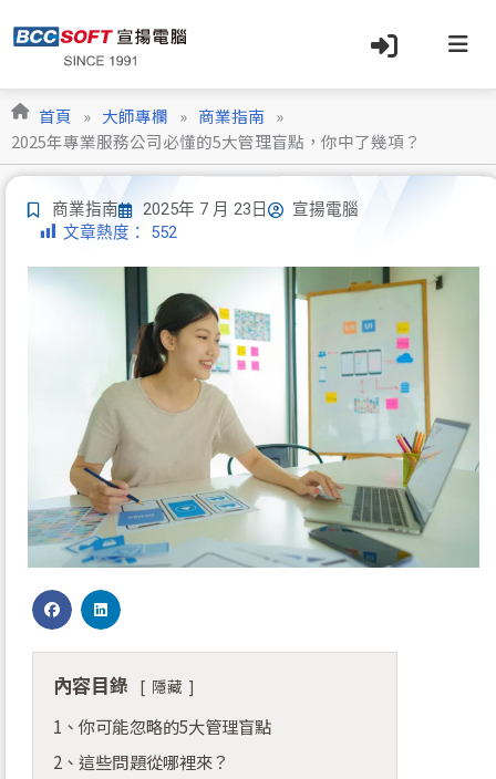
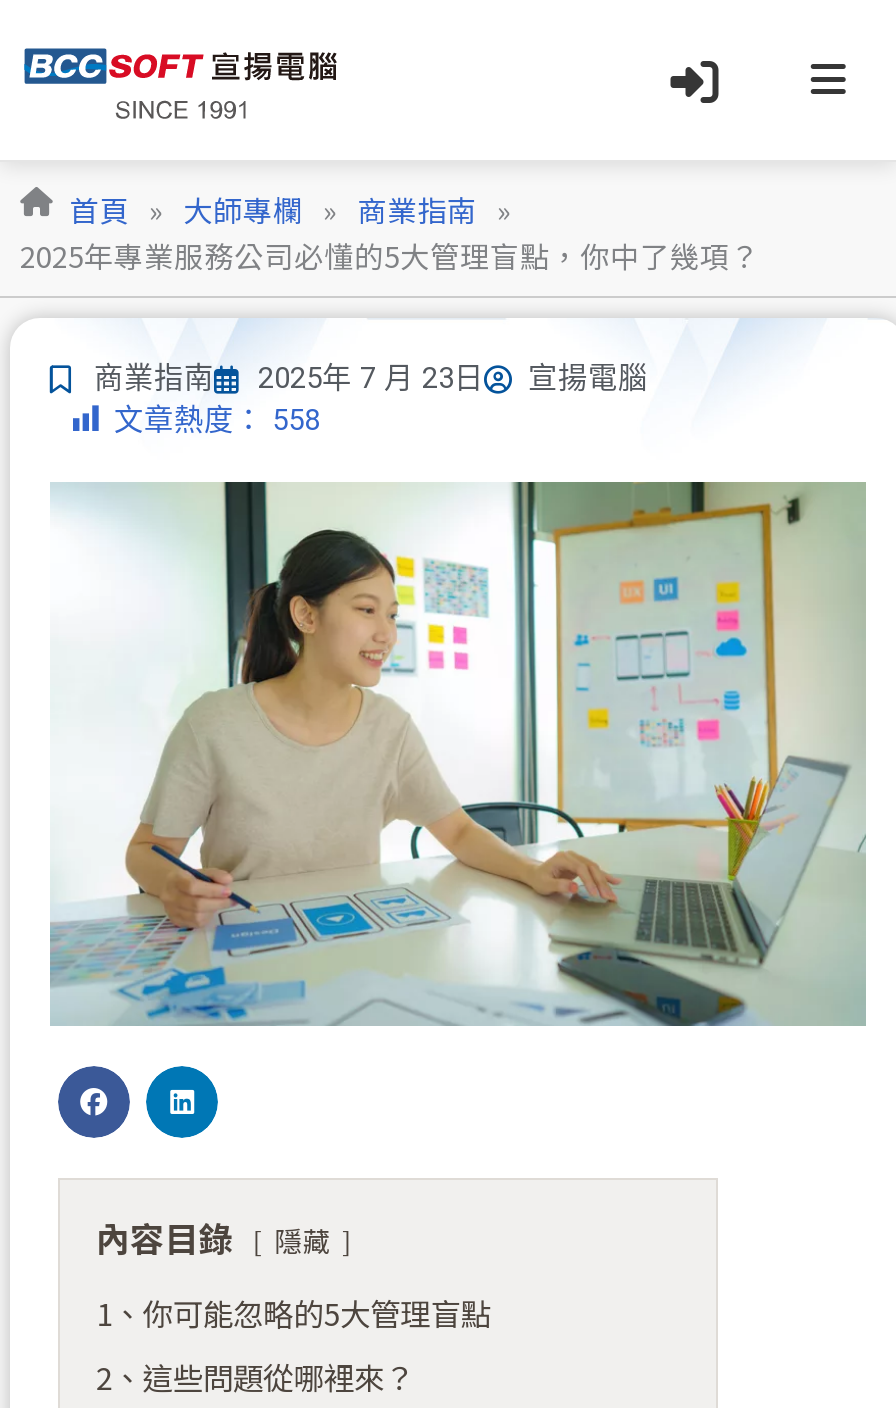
[63,223,177,242] 文章熱度： 552 -> [114,402,320,438] 文章熱度： 558

